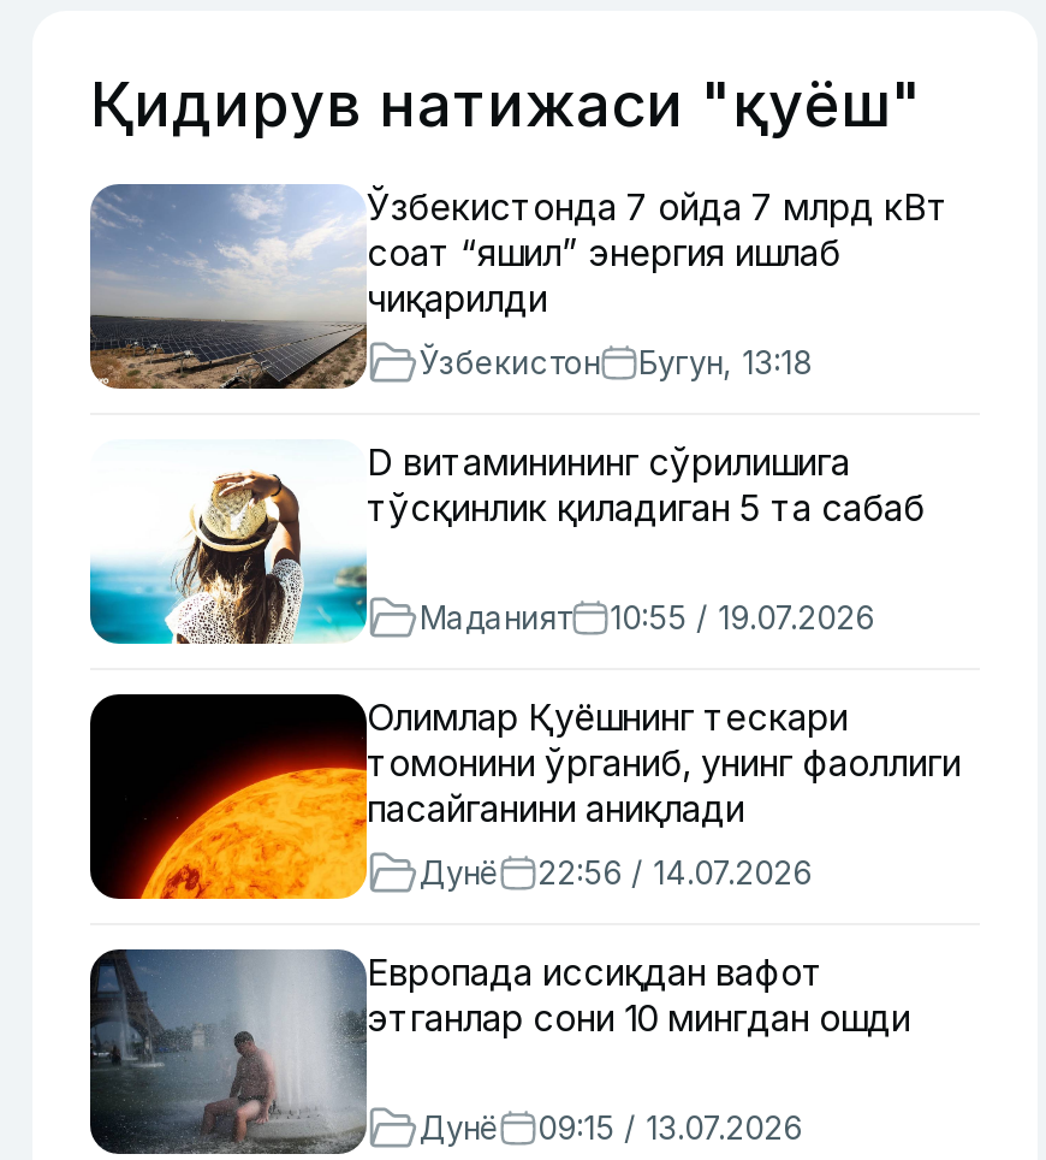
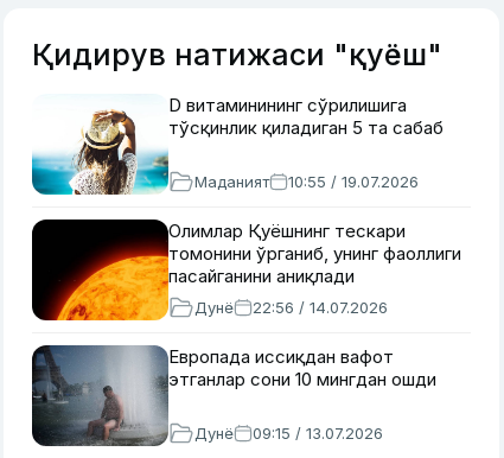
[88,182,949,391] [image] | Ўзбекистонда 7 ойда 7 млрд кВт | соат “яшил” энергия ишлаб | чиқарилди | Ўзбекистон | Бугун, 13:18 -> none

